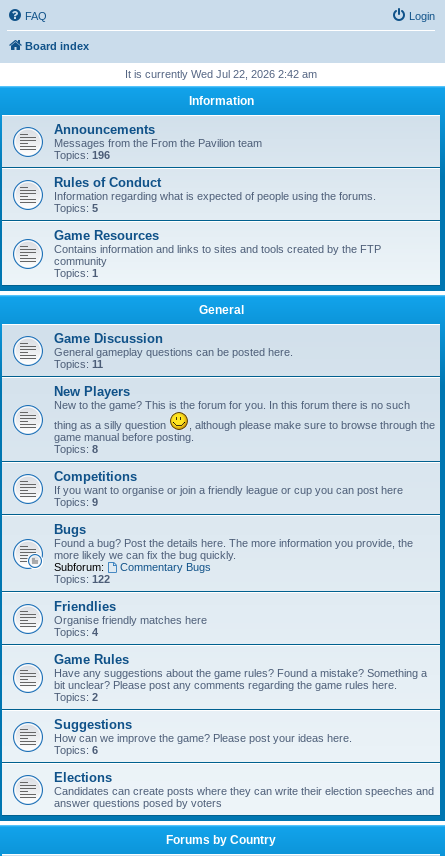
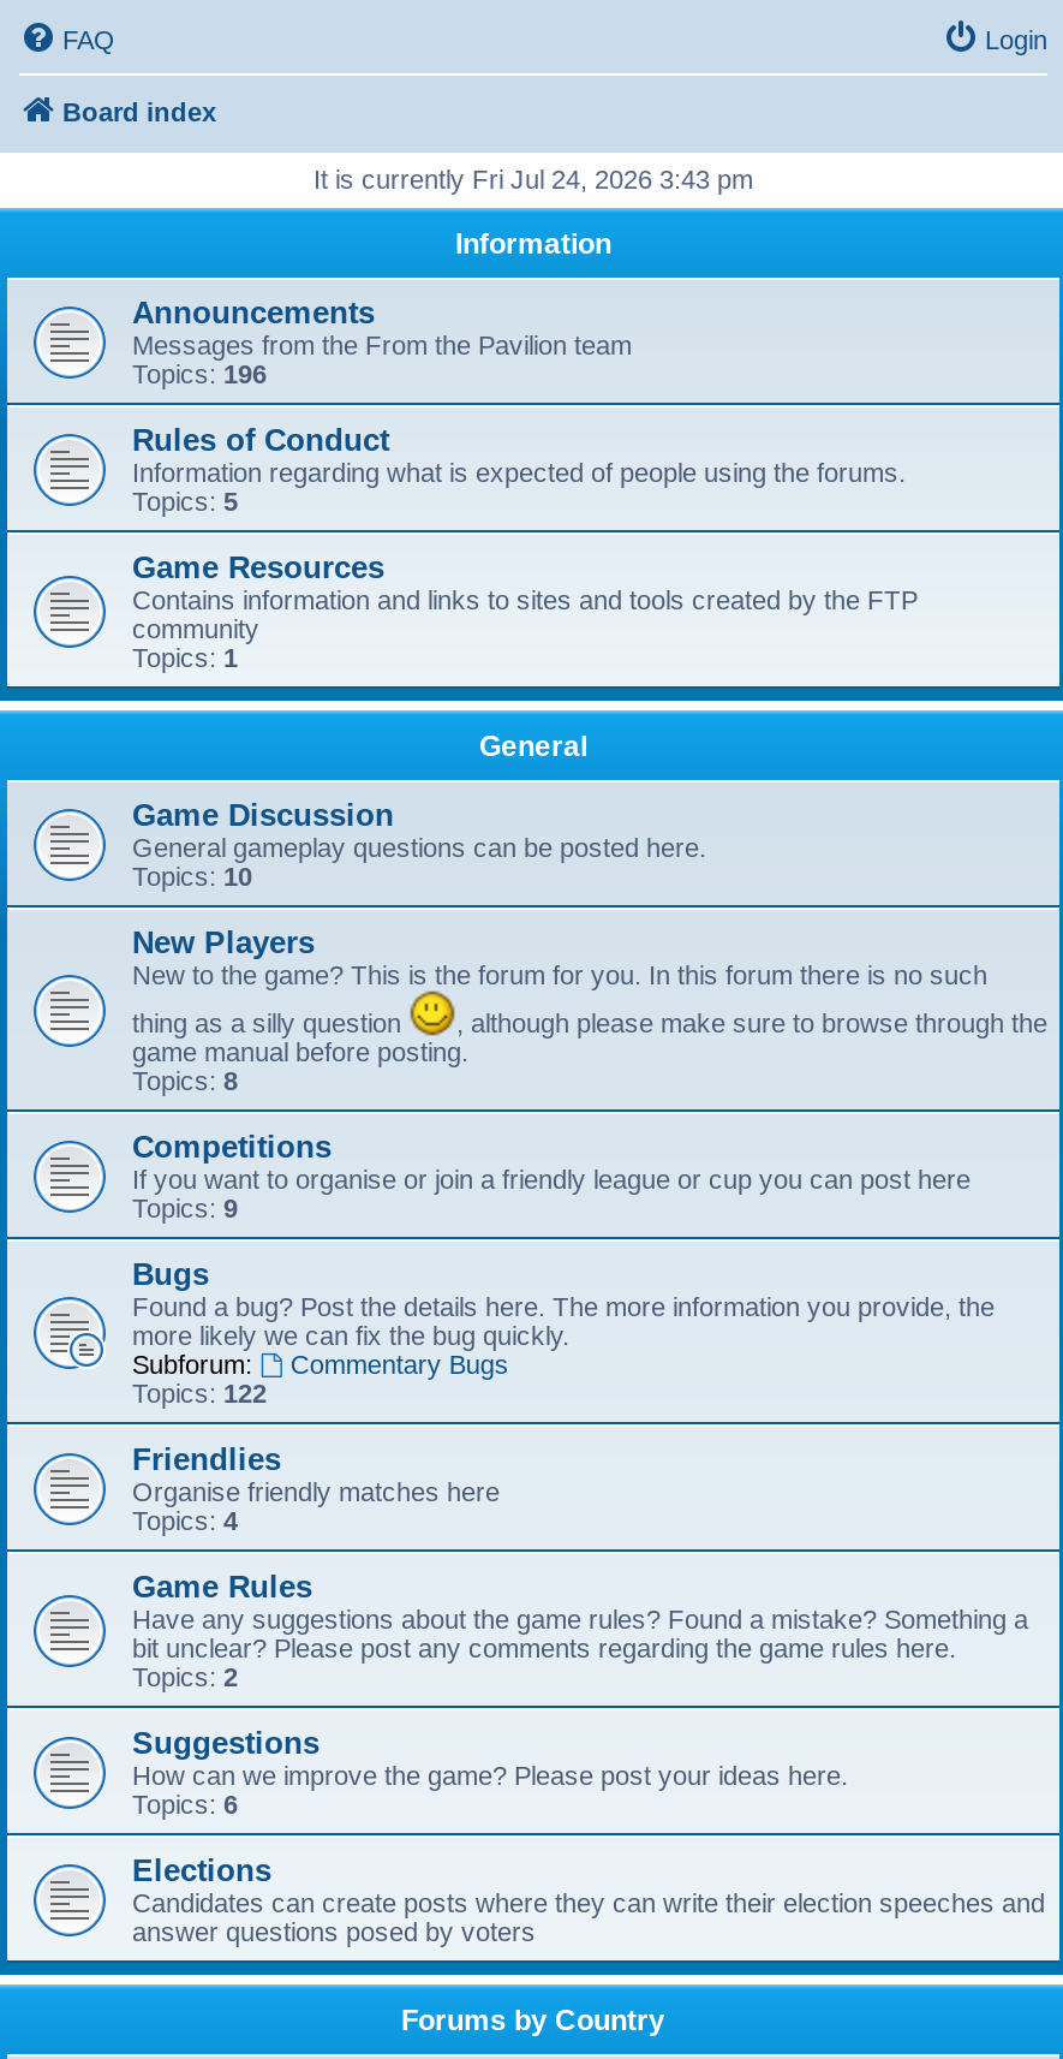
[125,68,317,80] It is currently Wed Jul 22, 2026 2:42 am -> [313,165,753,194] It is currently Fri Jul 24, 2026 3:43 pm
[54,358,103,370] Topics: 11 -> [132,862,252,891] Topics: 10

